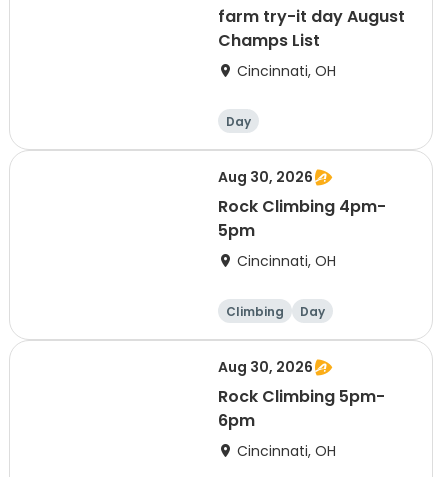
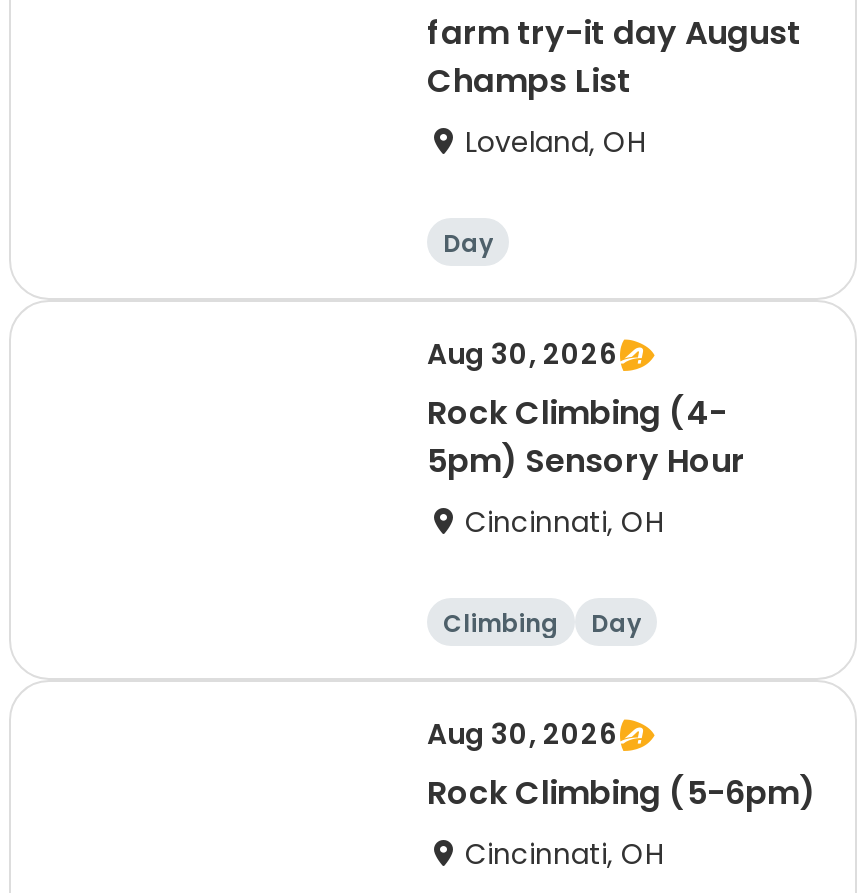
[237,61,336,81] Cincinnati, OH -> [465,122,645,162] Loveland, OH
[218,195,386,242] Rock Climbing 4pm- | 5pm -> [427,390,745,484] Rock Climbing (4- | 5pm) Sensory Hour
[218,385,385,432] Rock Climbing 5pm- | 6pm -> [427,770,815,816] Rock Climbing (5-6pm)

